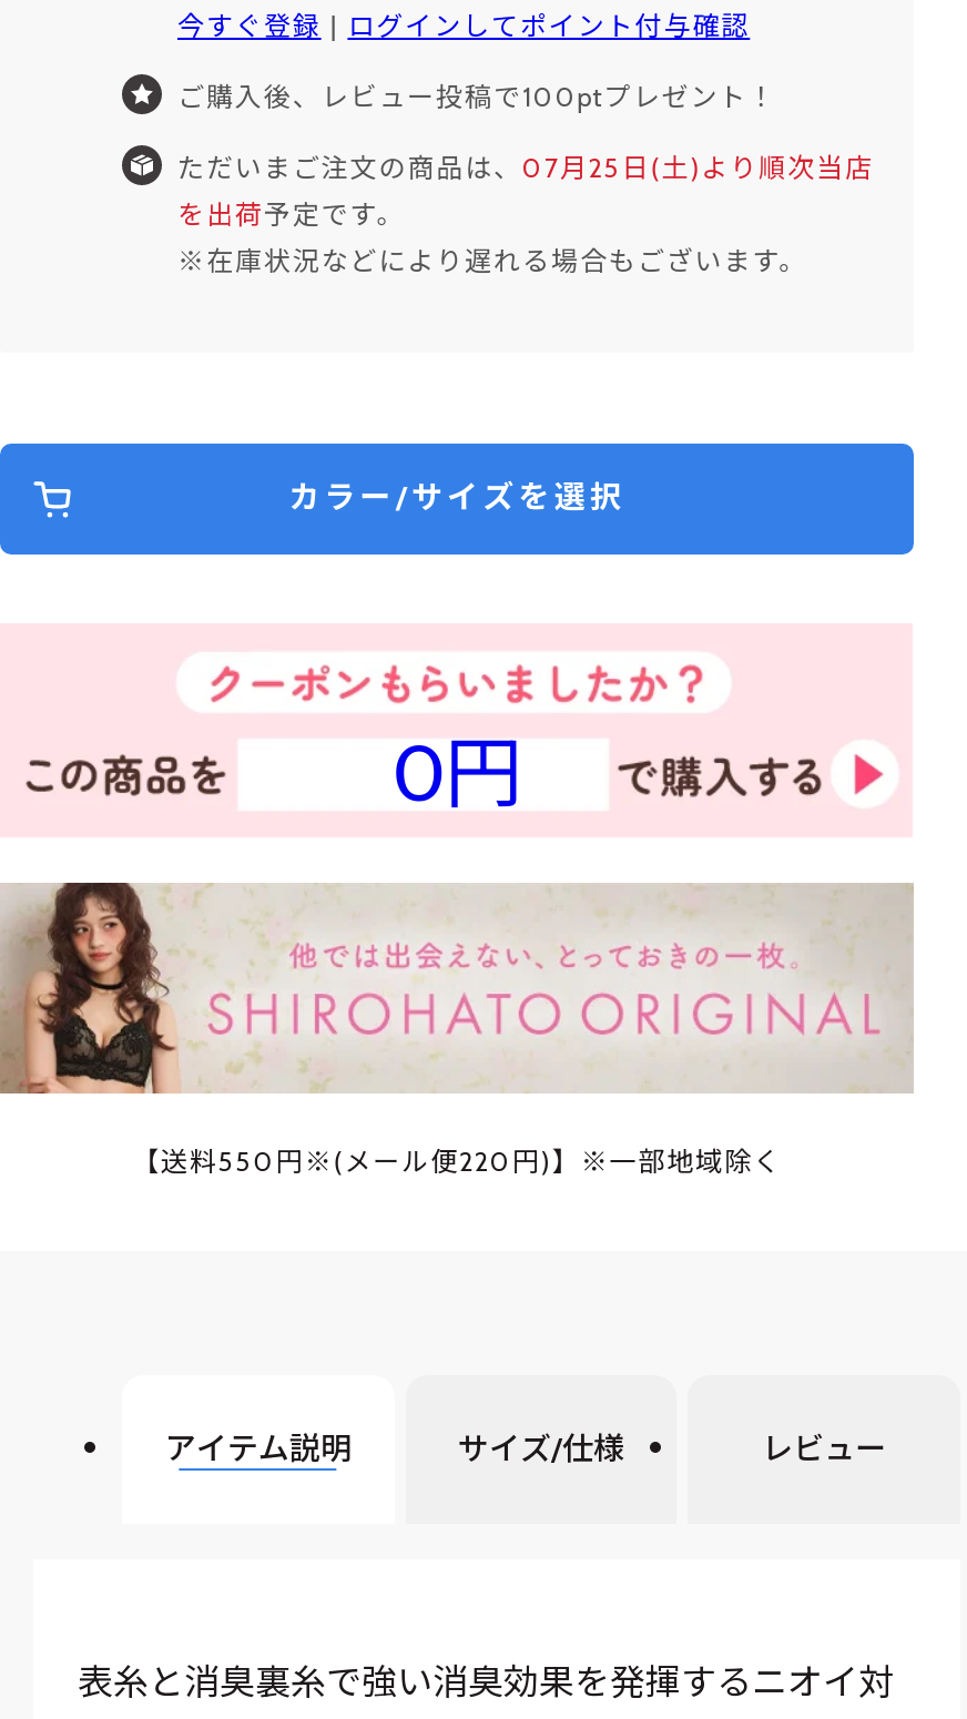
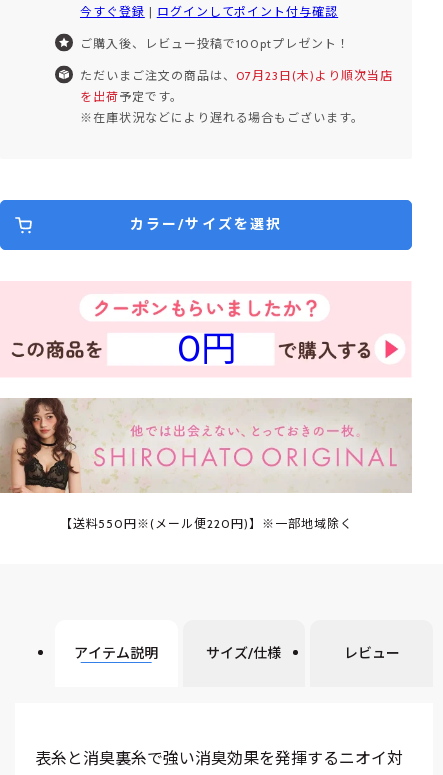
[177,150,874,183] ただいまご注文の商品は、07月25日(土)より順次当店 -> [80,67,393,82] ただいまご注文の商品は、07月23日(木)より順次当店

